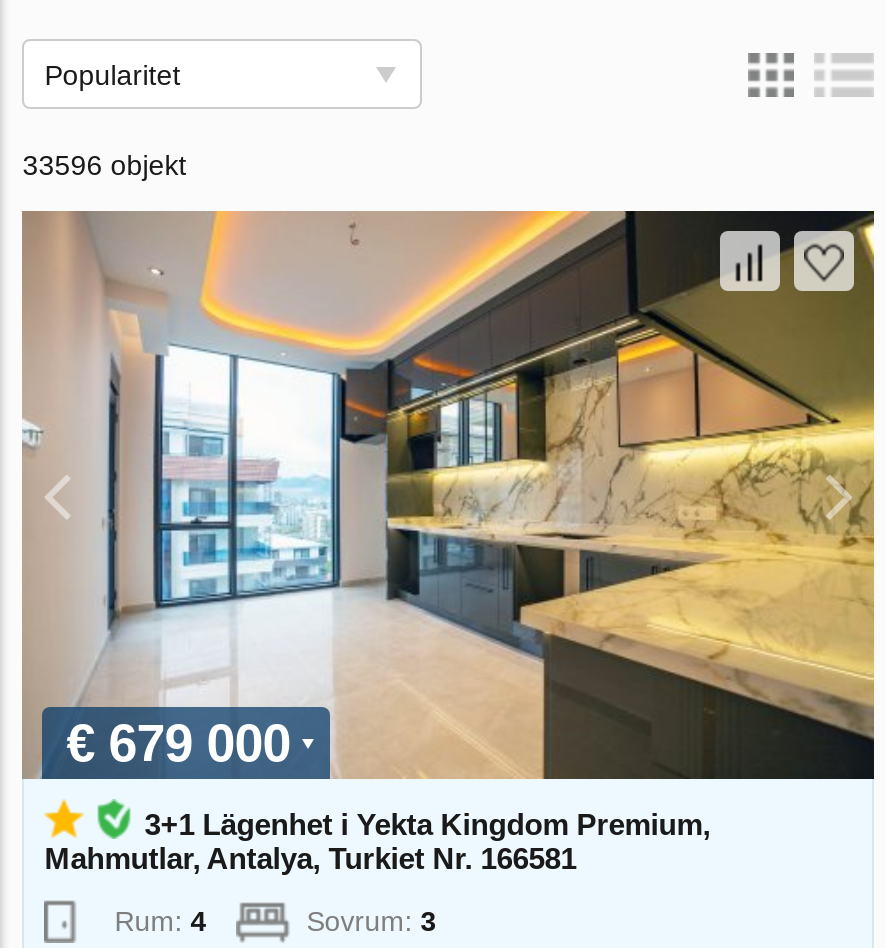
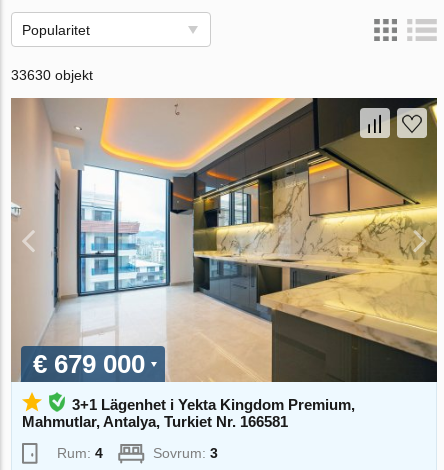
[22,149,186,181] 33596 objekt -> [11,67,93,83] 33630 objekt

